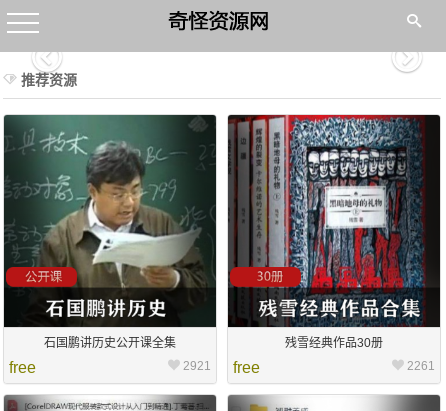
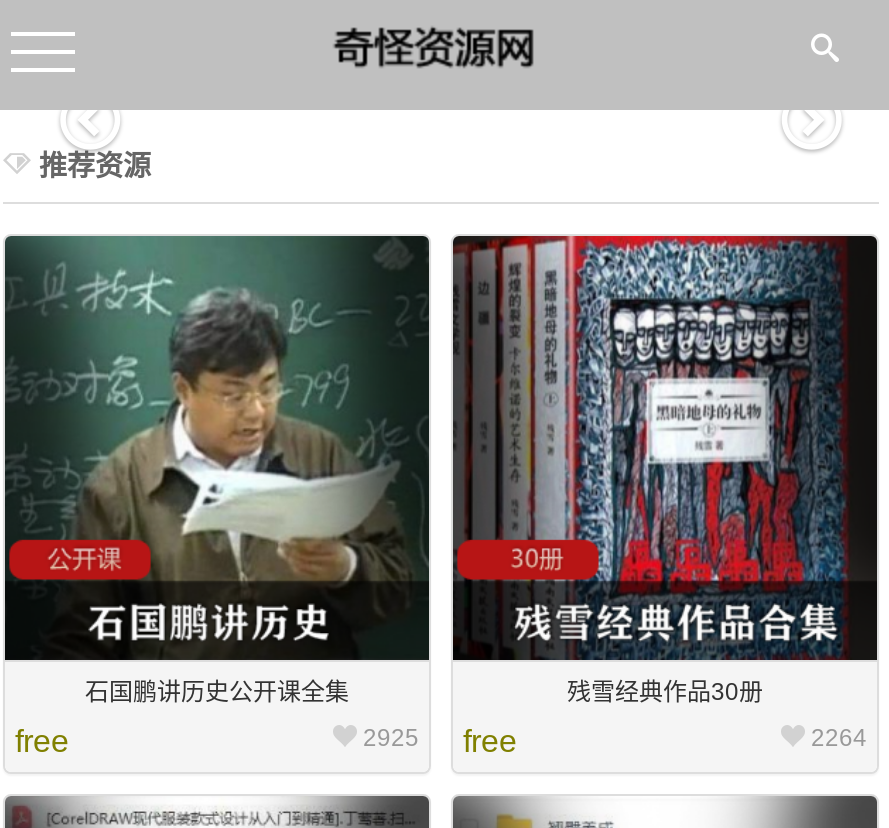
[180,359,260,376] 2921 free -> [357,724,517,758] 2925 free
[404,359,435,373] 2261 -> [805,724,867,752] 2264

